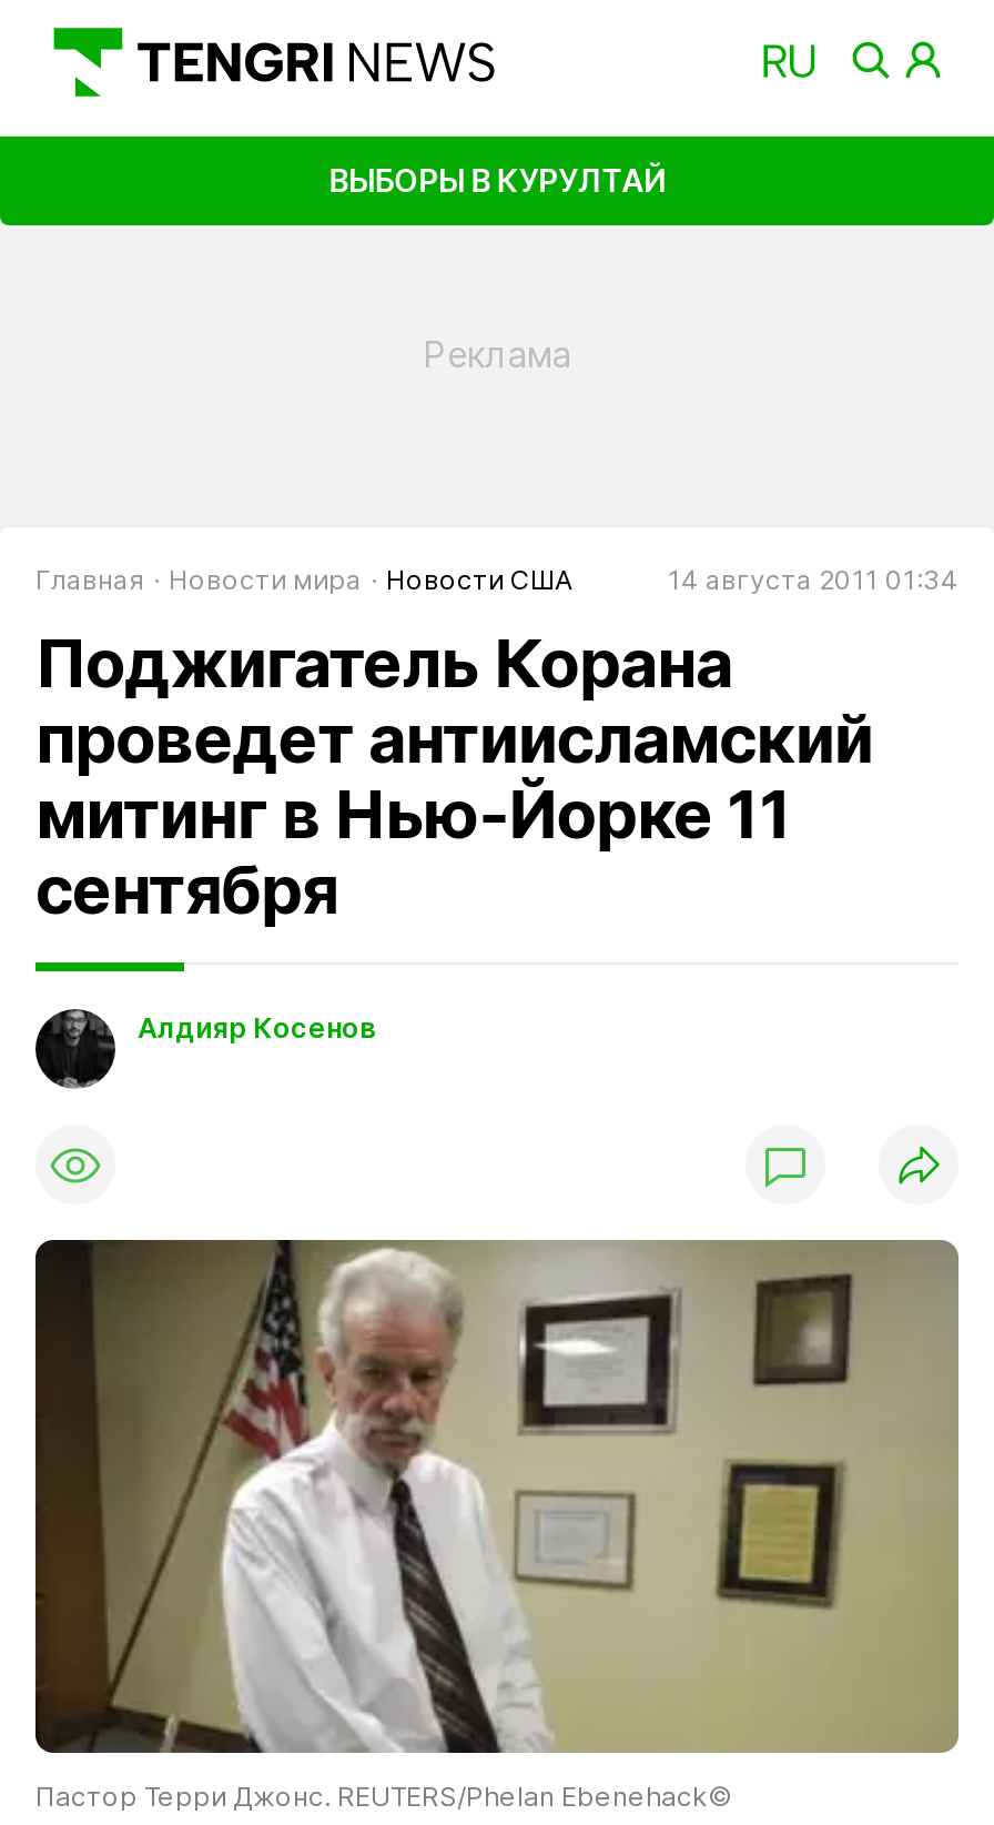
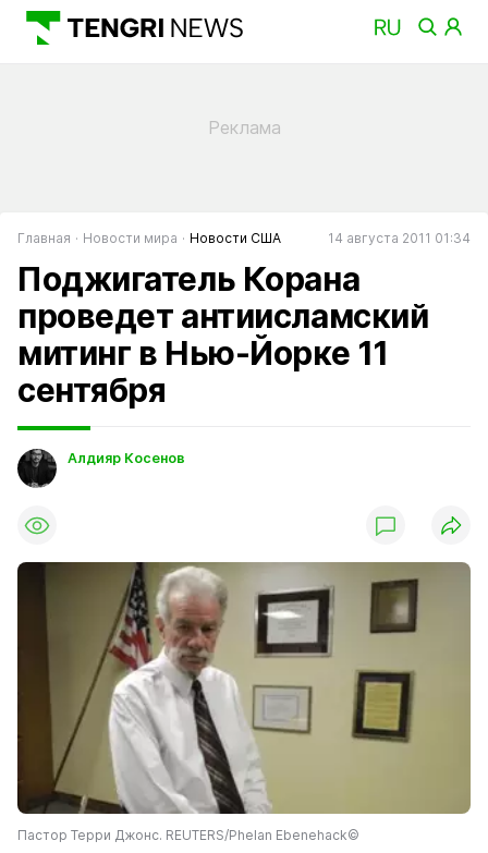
[329,160,665,198] ВЫБОРЫ В КУРУЛТАЙ -> none

